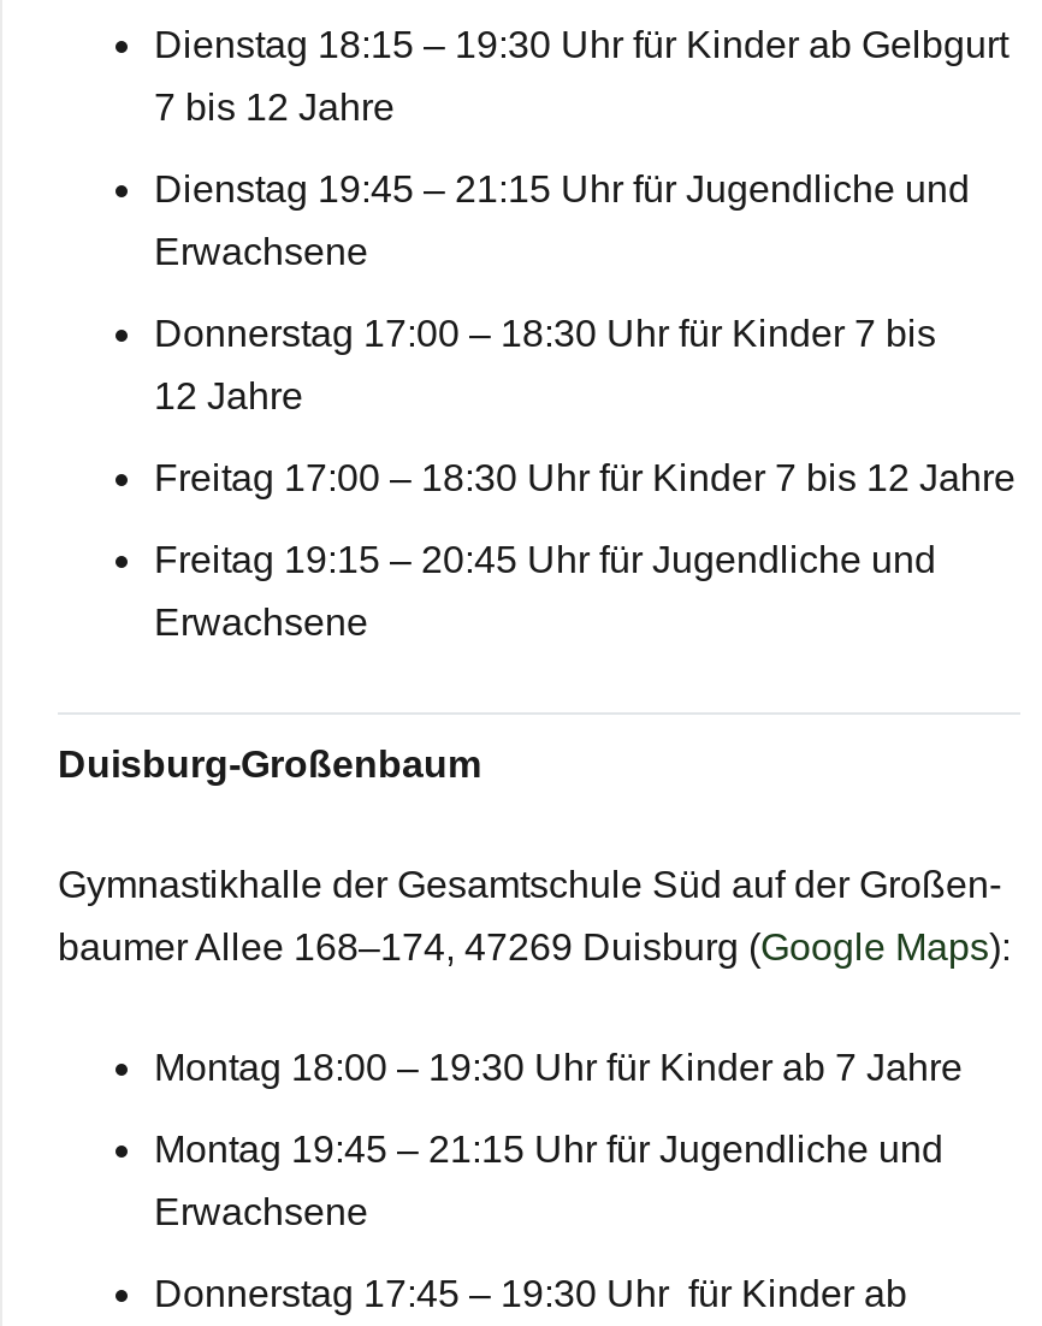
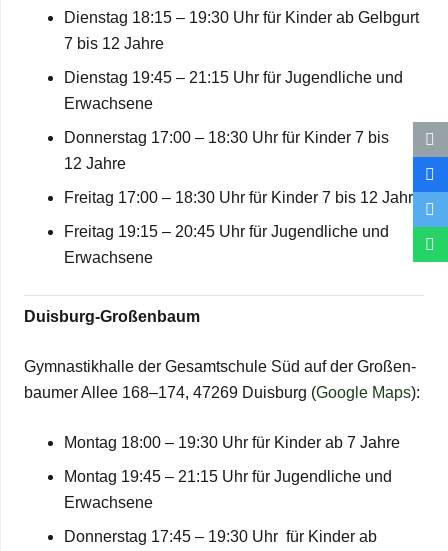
none -> [412,121,445,263] [image]

